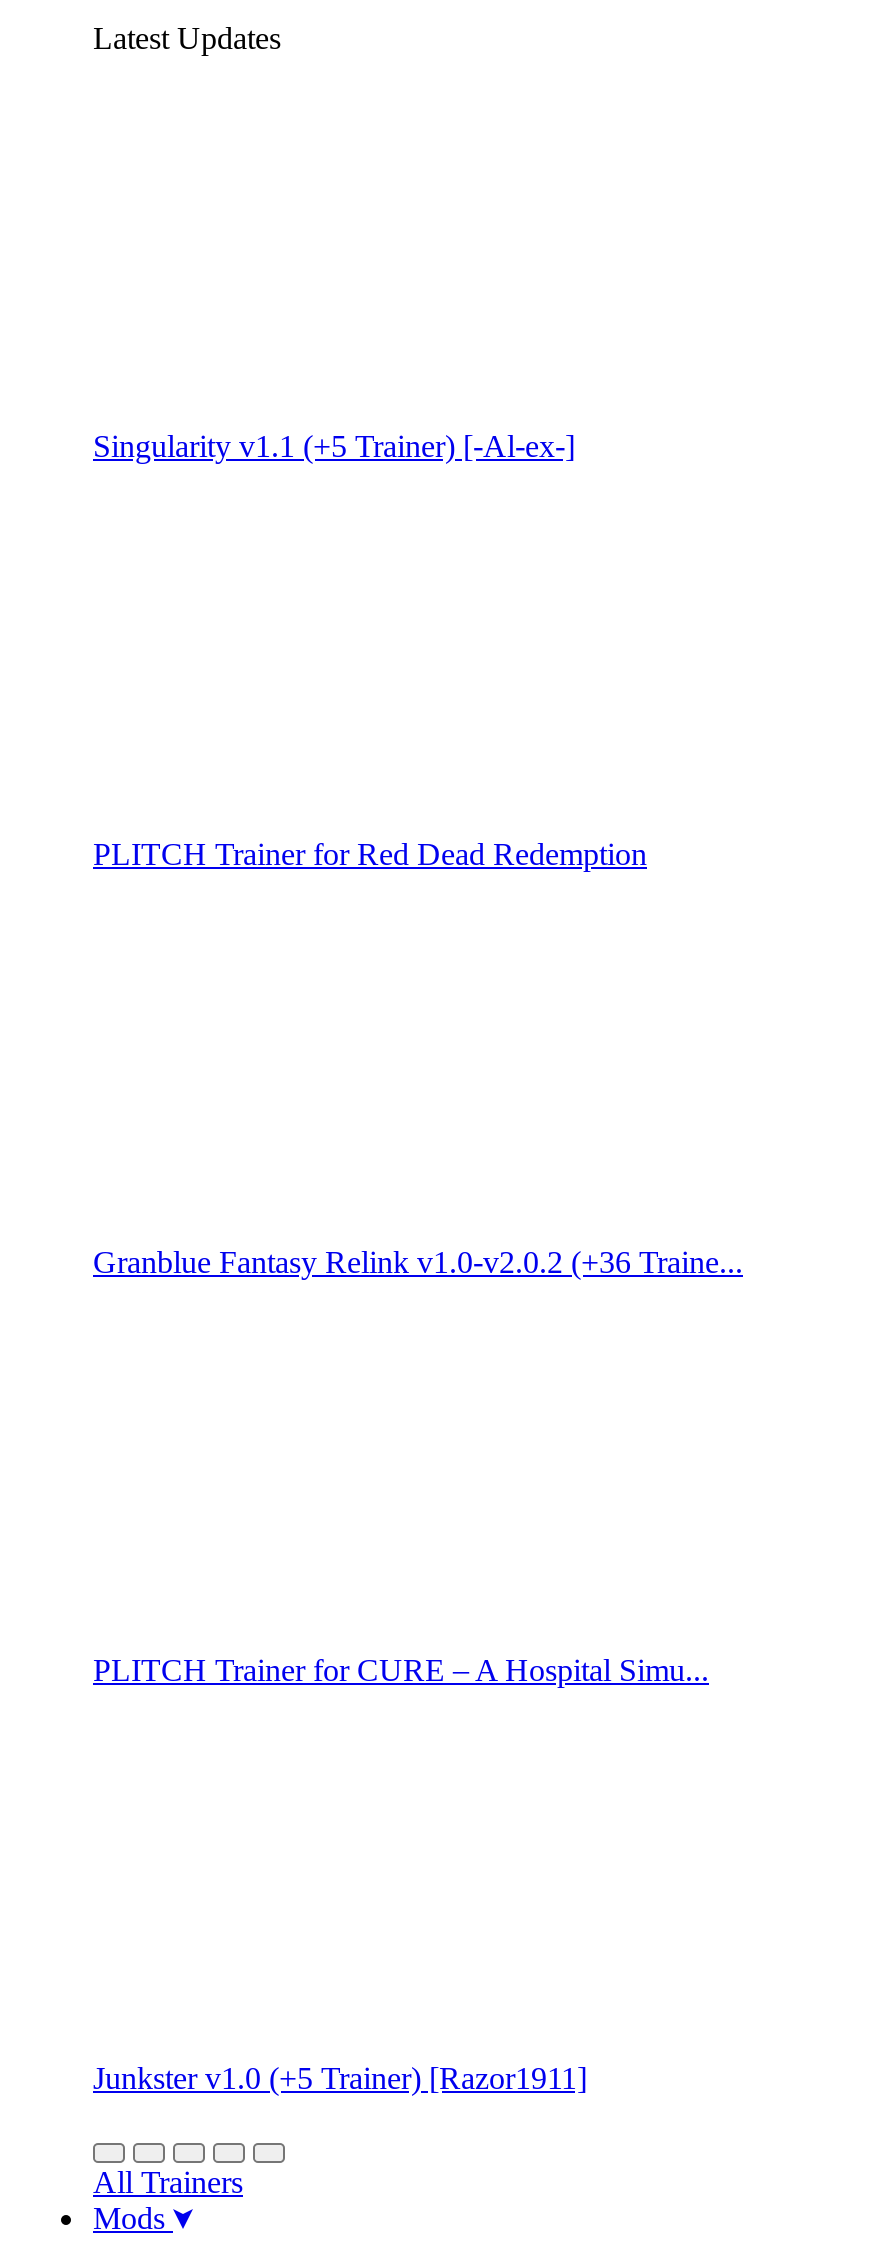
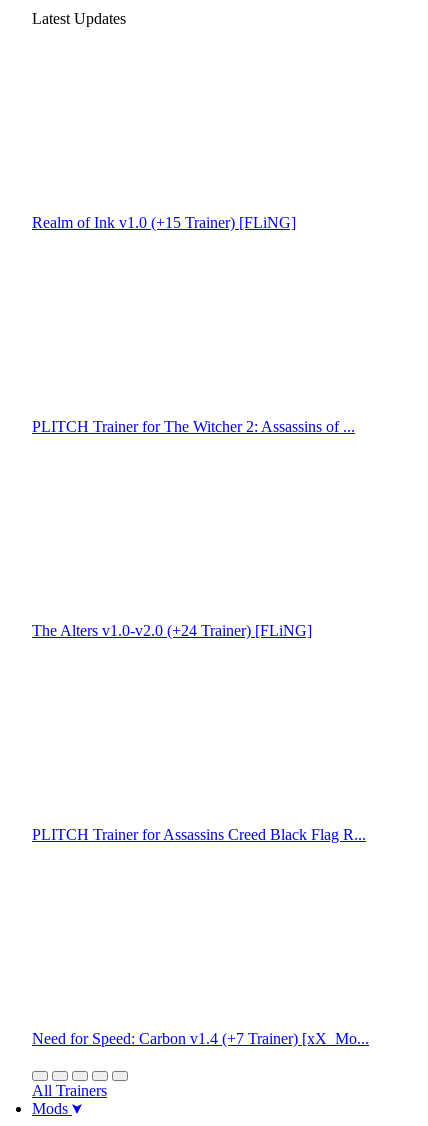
[93,429,575,463] Singularity v1.1 (+5 Trainer) [-Al-ex-] -> [32,214,296,231] Realm of Ink v1.0 (+15 Trainer) [FLiNG]
[93,837,647,871] PLITCH Trainer for Red Dead Redemption -> [32,418,355,435] PLITCH Trainer for The Witcher 2: Assassins of ...
[93,1245,743,1279] Granblue Fantasy Relink v1.0-v2.0.2 (+36 Traine... -> [32,622,312,639] The Alters v1.0-v2.0 (+24 Trainer) [FLiNG]
[93,1653,709,1687] PLITCH Trainer for CURE – A Hospital Simu... -> [32,826,366,843] PLITCH Trainer for Assassins Creed Black Flag R...
[93,2061,587,2095] Junkster v1.0 (+5 Trainer) [Razor1911] -> [32,1030,369,1047] Need for Speed: Carbon v1.4 (+7 Trainer) [xX_Mo...

